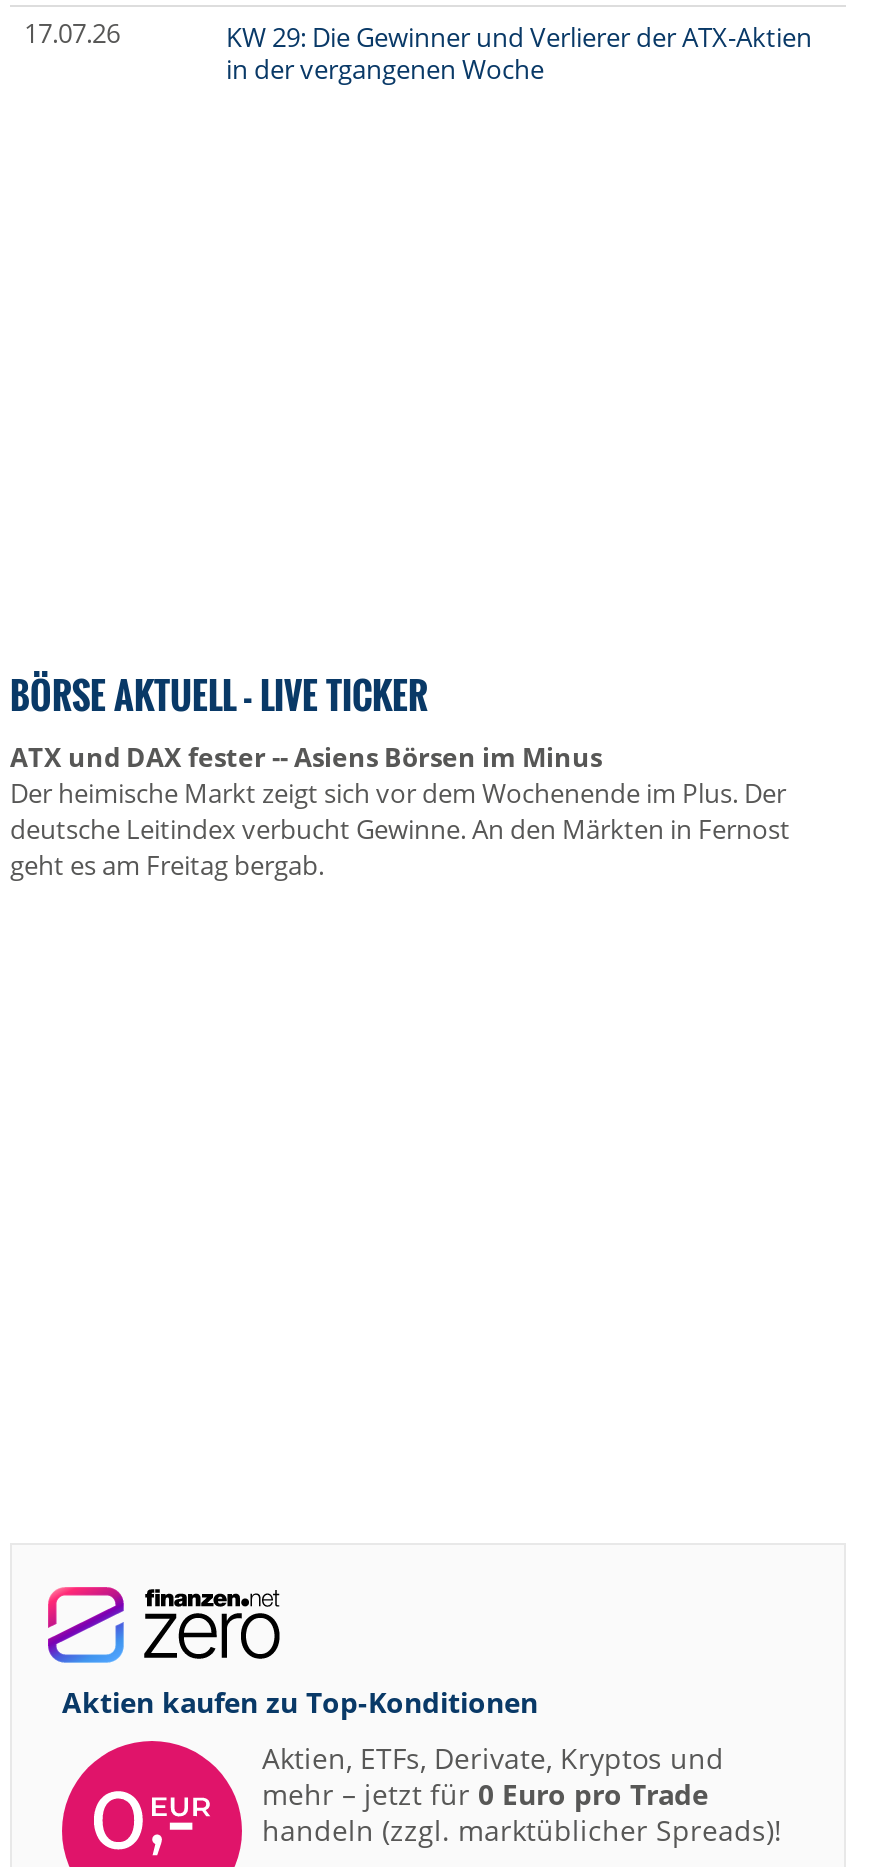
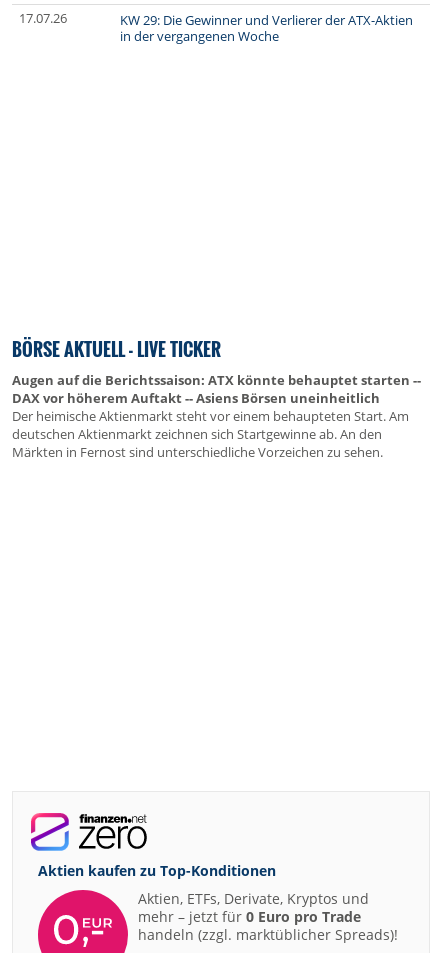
[10,739,790,883] ATX und DAX fester -- Asiens Börsen im Minus | Der heimische Markt zeigt sich vor dem Wochenende im Plus. Der | deutsche Leitindex verbucht Gewinne. An den Märkten in Fernost | geht es am Freitag bergab. -> [12,371,421,461] Augen auf die Berichtssaison: ATX könnte behauptet starten -- | DAX vor höherem Auftakt -- Asiens Börsen uneinheitlich | Der heimische Aktienmarkt steht vor einem behaupteten Start. Am | deutschen Aktienmarkt zeichnen sich Startgewinne ab. An den | Märkten in Fernost sind unterschiedliche Vorzeichen zu sehen.

